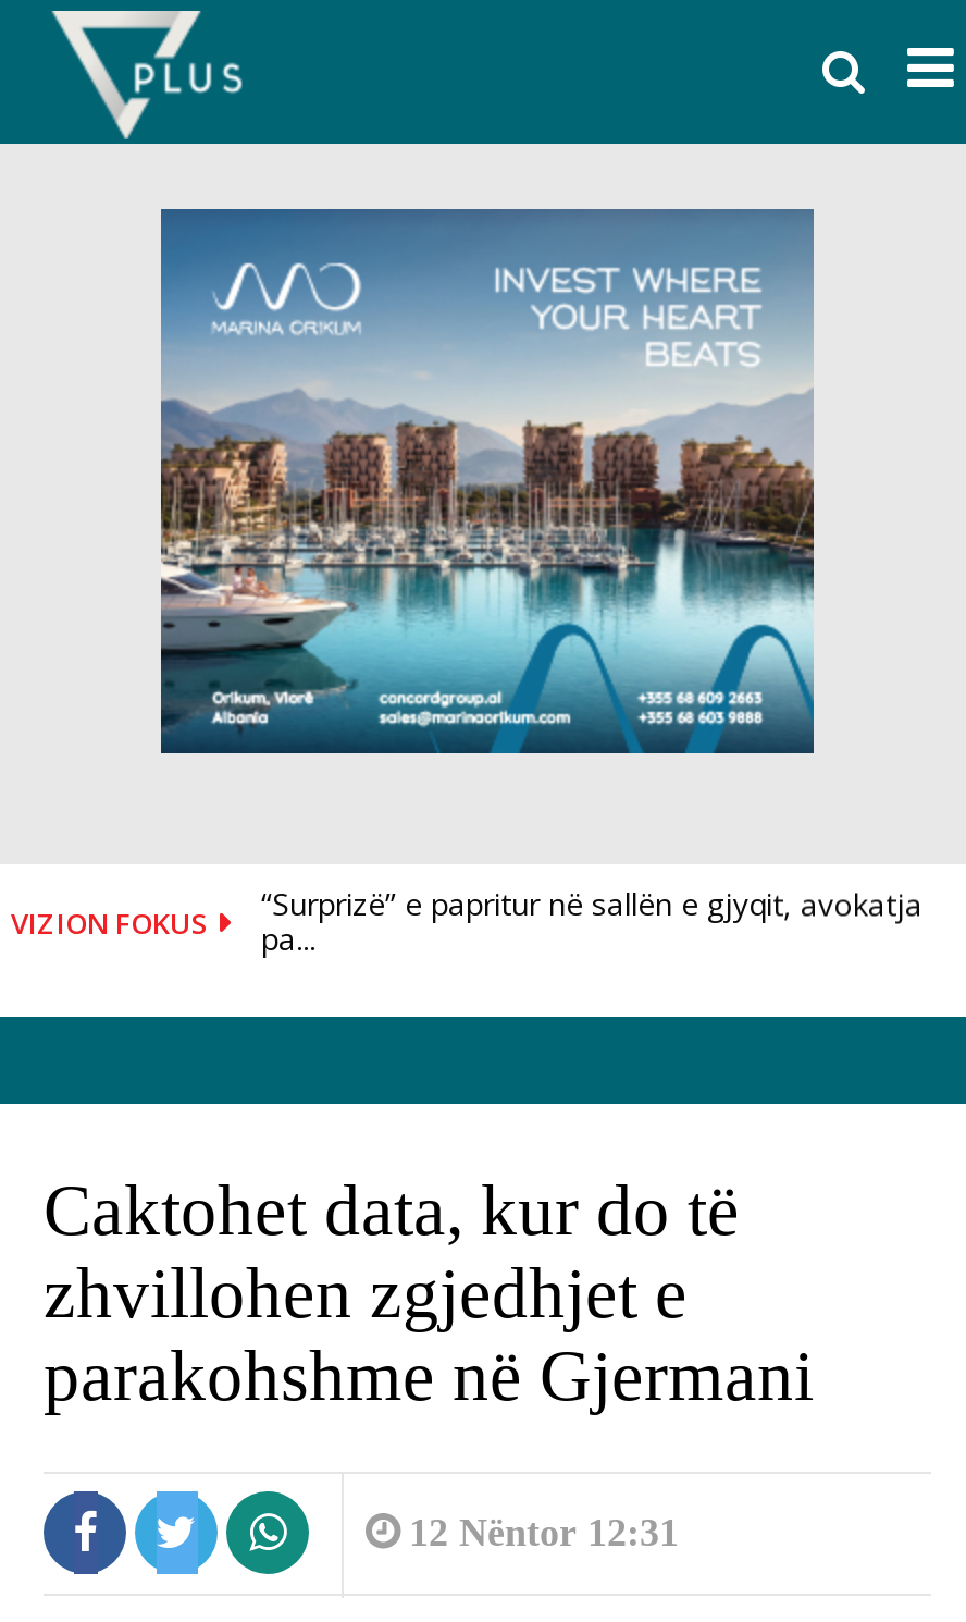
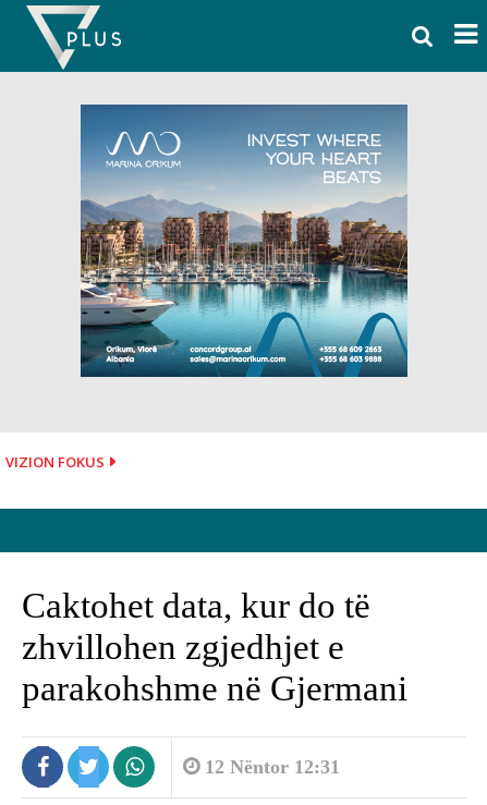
[261,882,922,958] “Surprizë” e papritur në sallën e gjyqit, avokatja | pa... -> none

